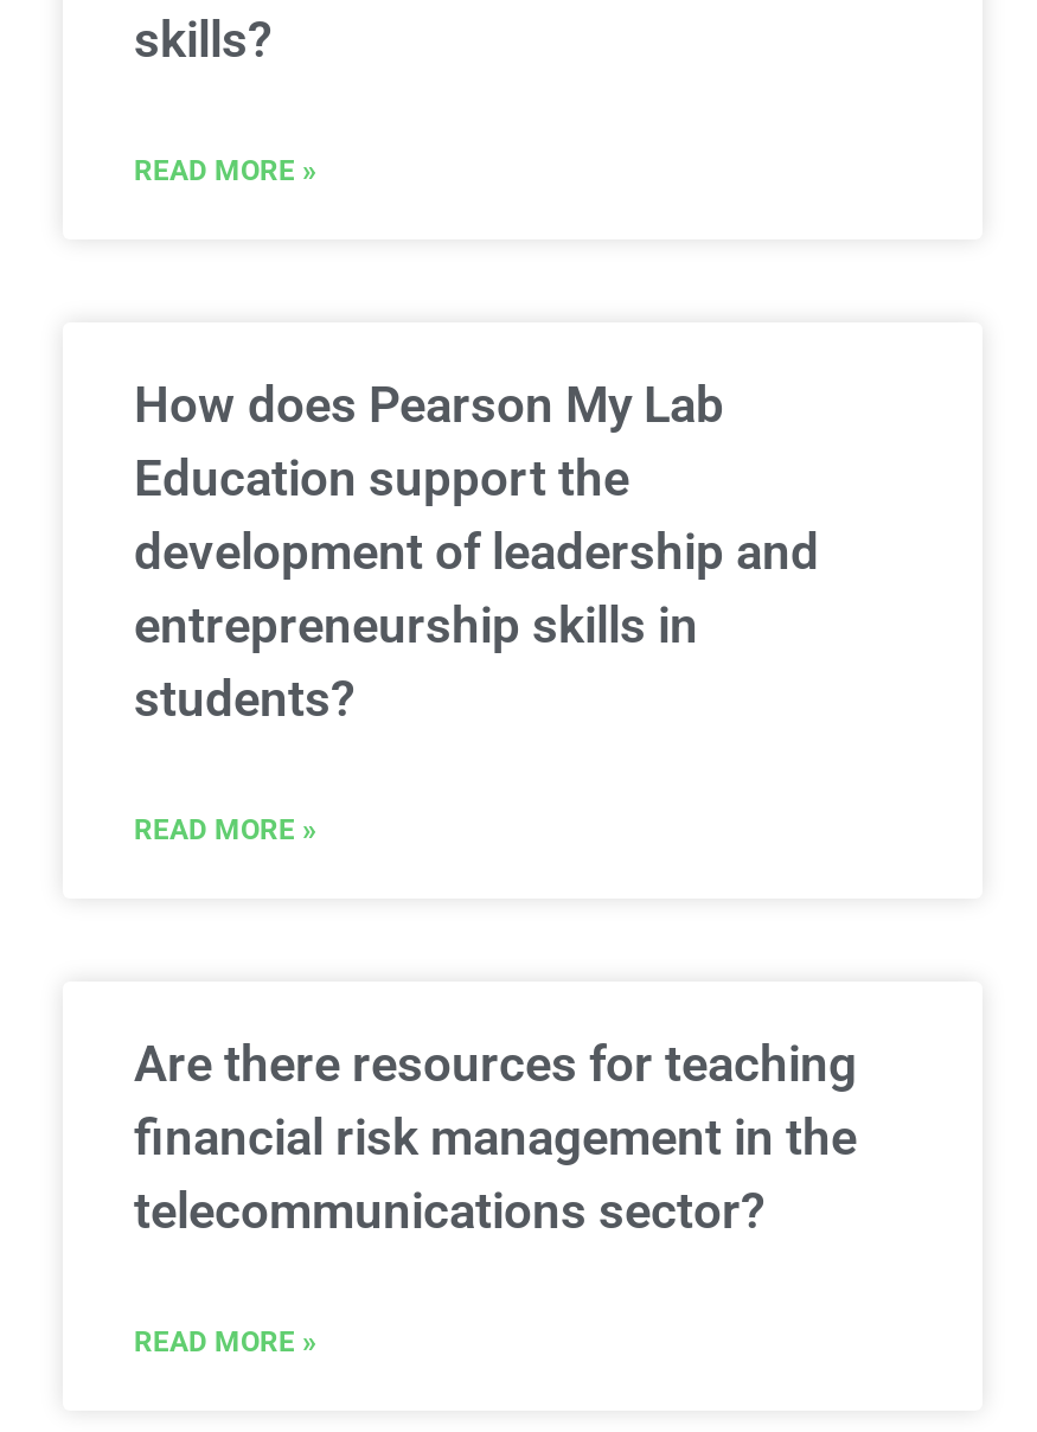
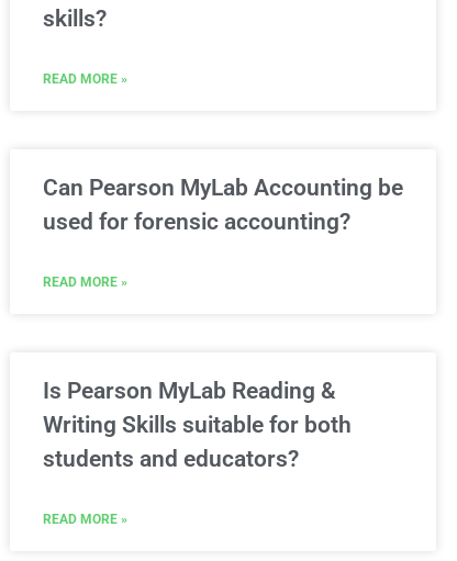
[134,376,819,727] How does Pearson My Lab | Education support the | development of leadership and | entrepreneurship skills in | students? -> [43,174,403,235] Can Pearson MyLab Accounting be | used for forensic accounting?
[134,1035,857,1239] Are there resources for teaching | financial risk management in the | telecommunications sector? -> [43,377,352,472] Is Pearson MyLab Reading & | Writing Skills suitable for both | students and educators?

